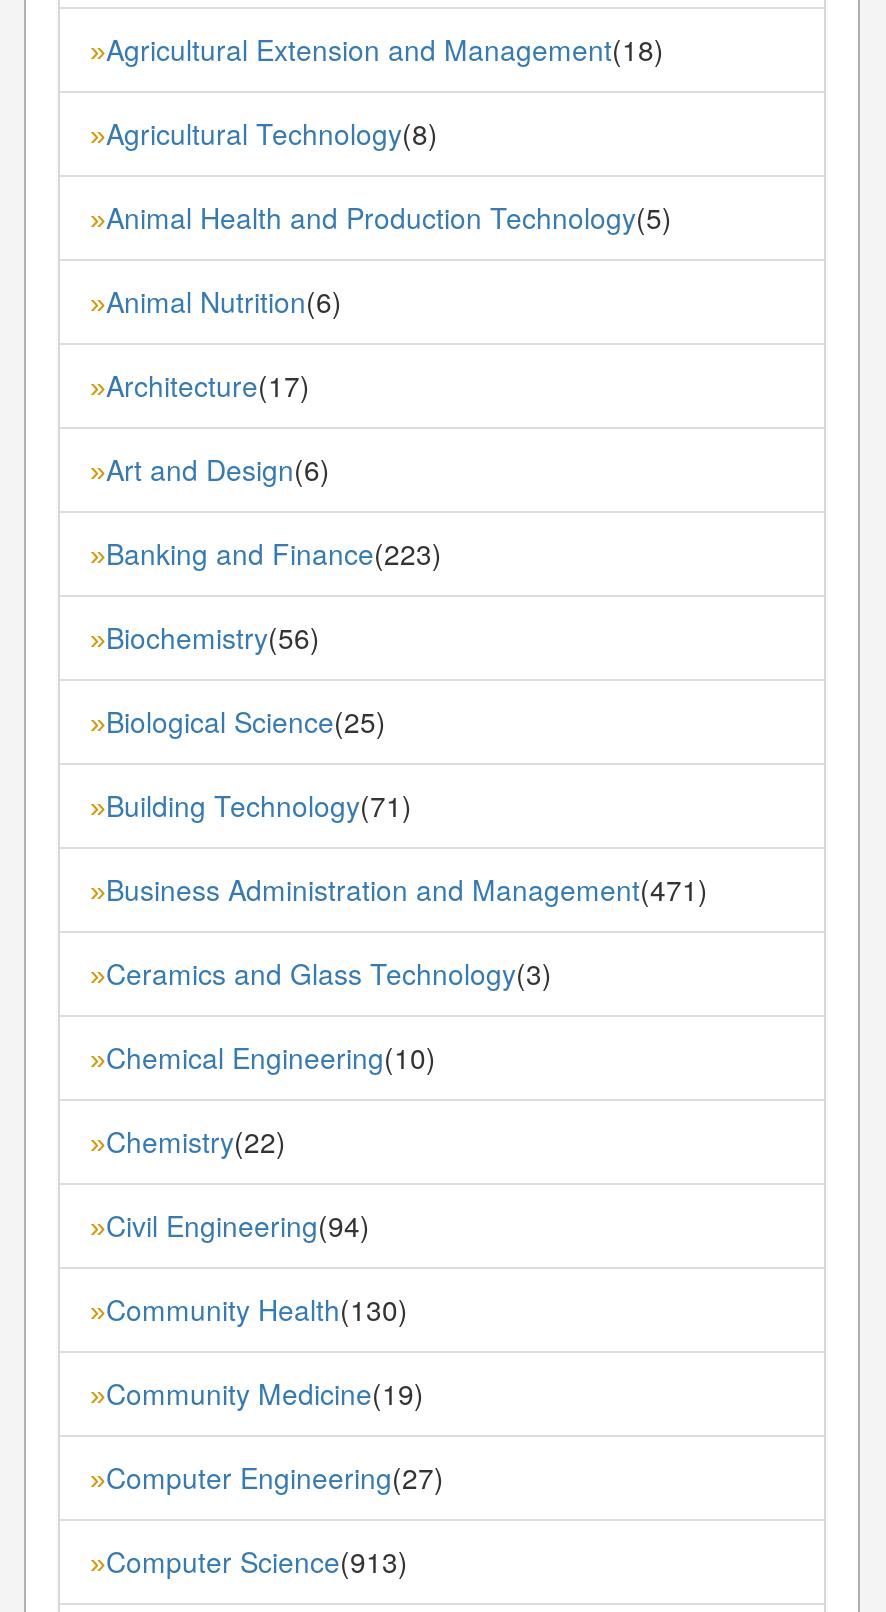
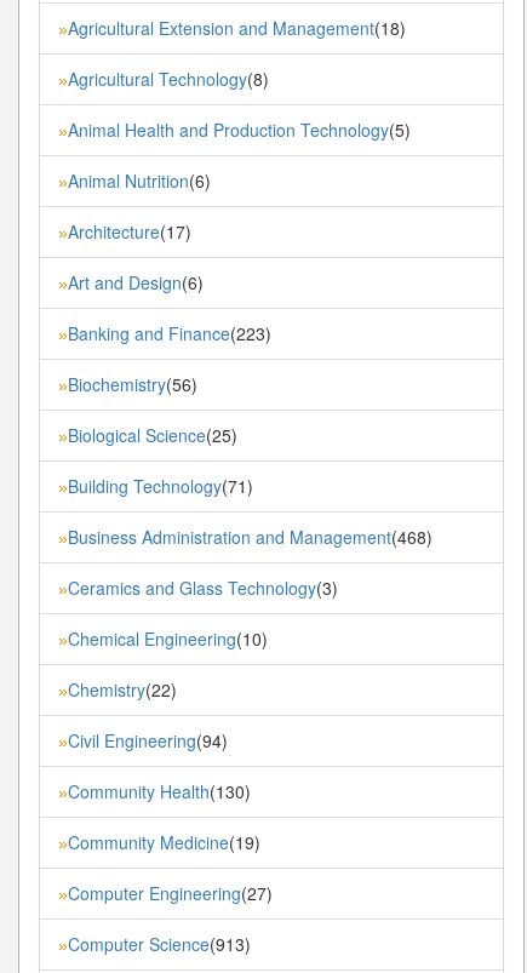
[90,869,708,909] »Business Administration and Management(471) -> [58,525,433,549] »Business Administration and Management(468)

